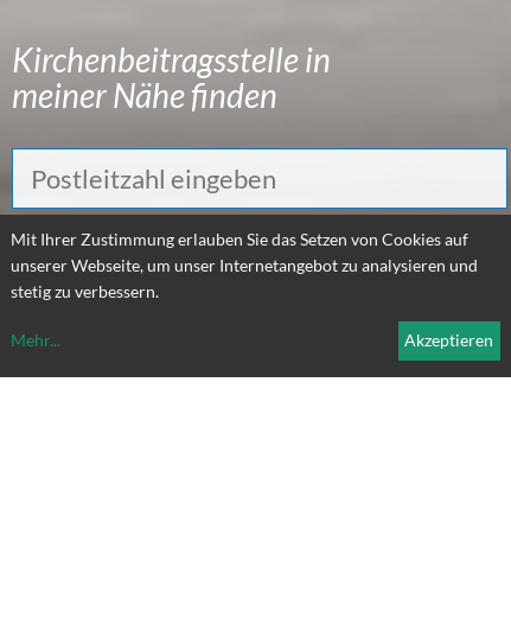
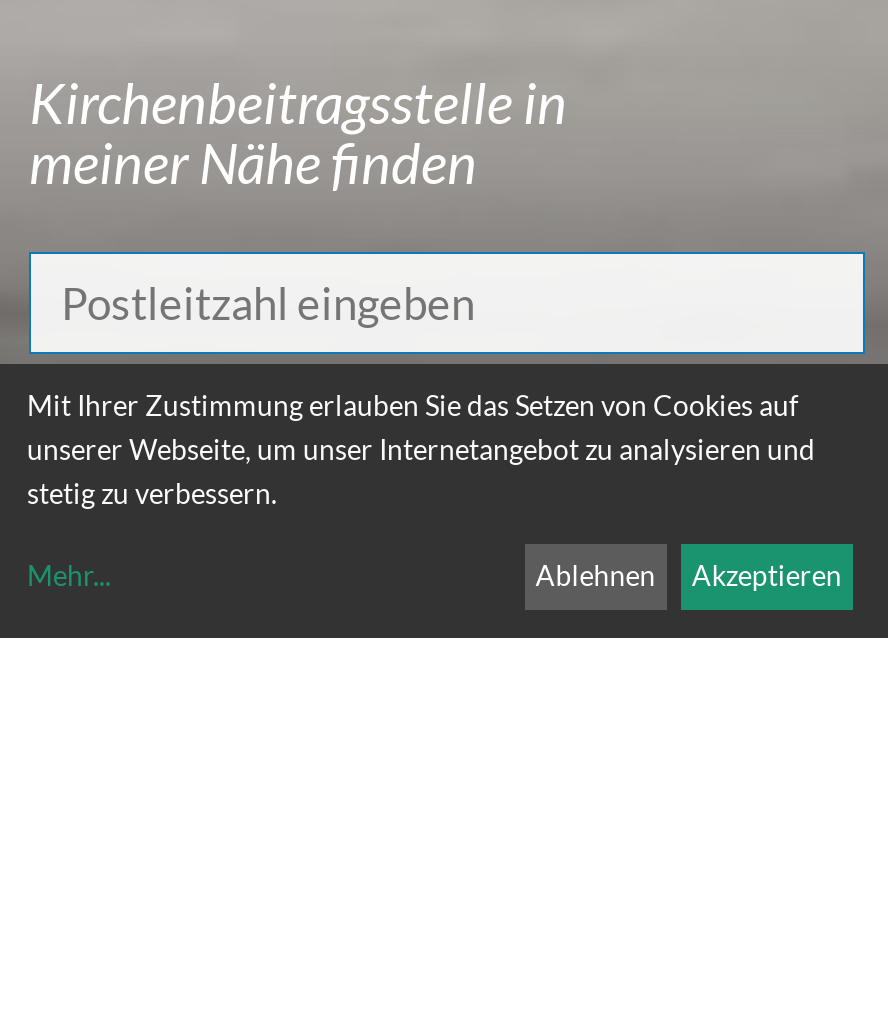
none -> [535,559,655,593] Ablehnen

